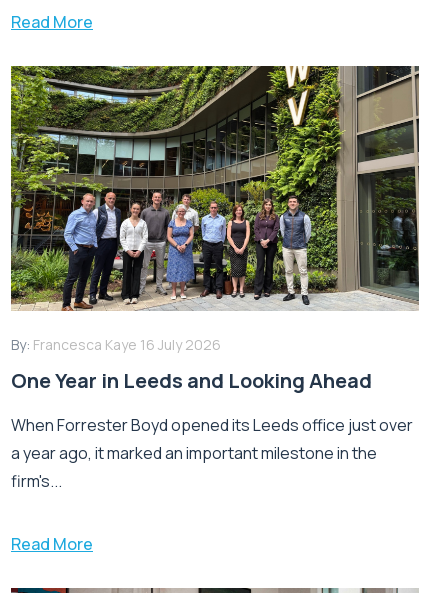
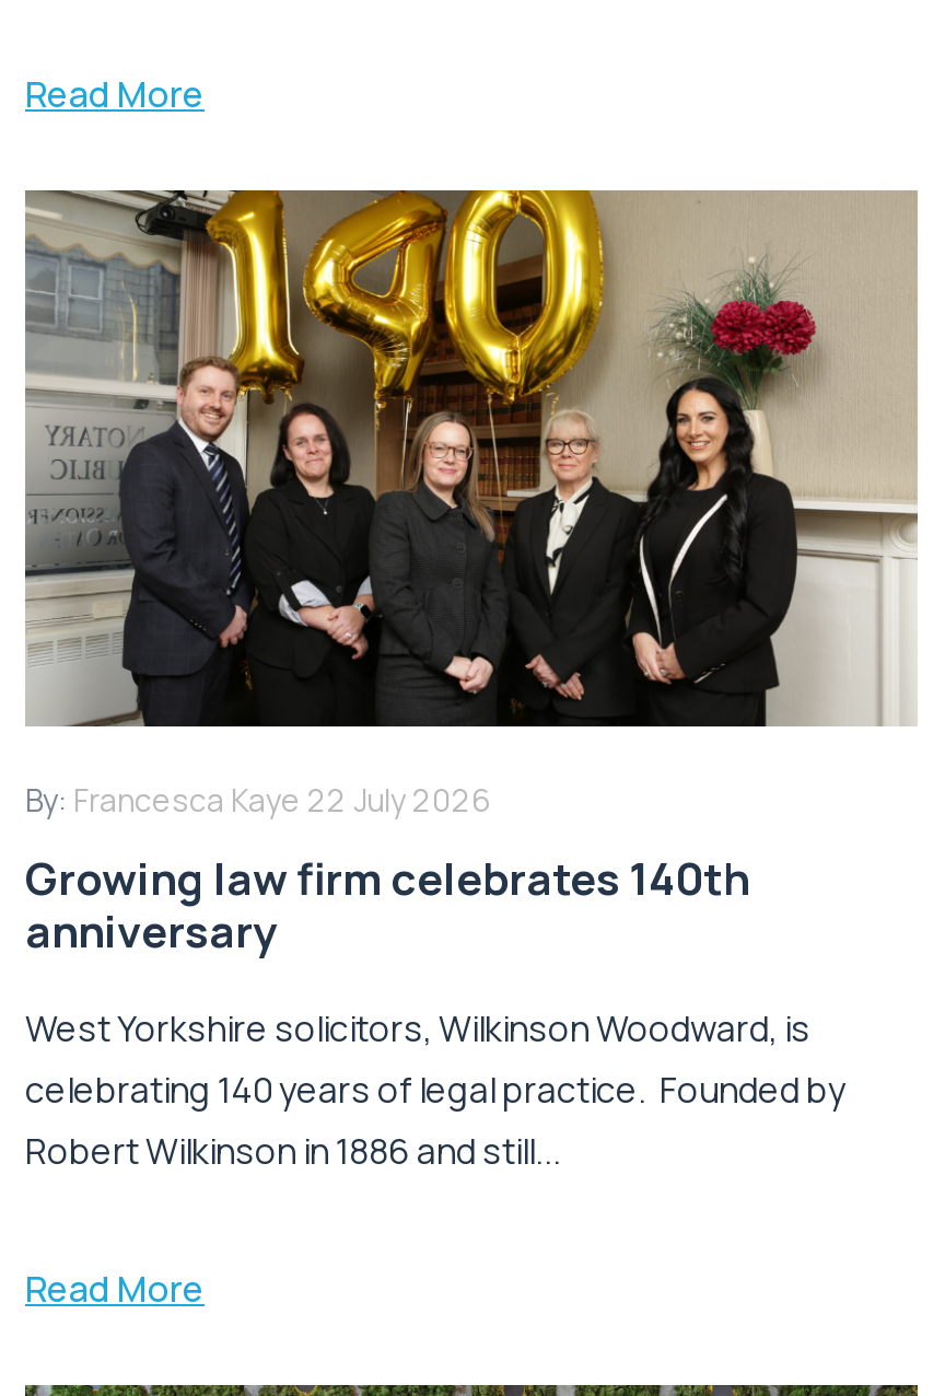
[10,65,420,354] [image] | By: Francesca Kaye 16 July 2026 -> [25,188,915,820] [image] | By: Francesca Kaye 22 July 2026
[11,367,372,394] One Year in Leeds and Looking Ahead -> [25,849,749,960] Growing law firm celebrates 140th | anniversary
[11,414,413,492] When Forrester Boyd opened its Leeds office just over | a year ago, it marked an important milestone in the | firm's... -> [25,1004,845,1175] West Yorkshire solicitors, Wilkinson Woodward, is | celebrating 140 years of legal practice. Founded by | Robert Wilkinson in 1886 and still...

